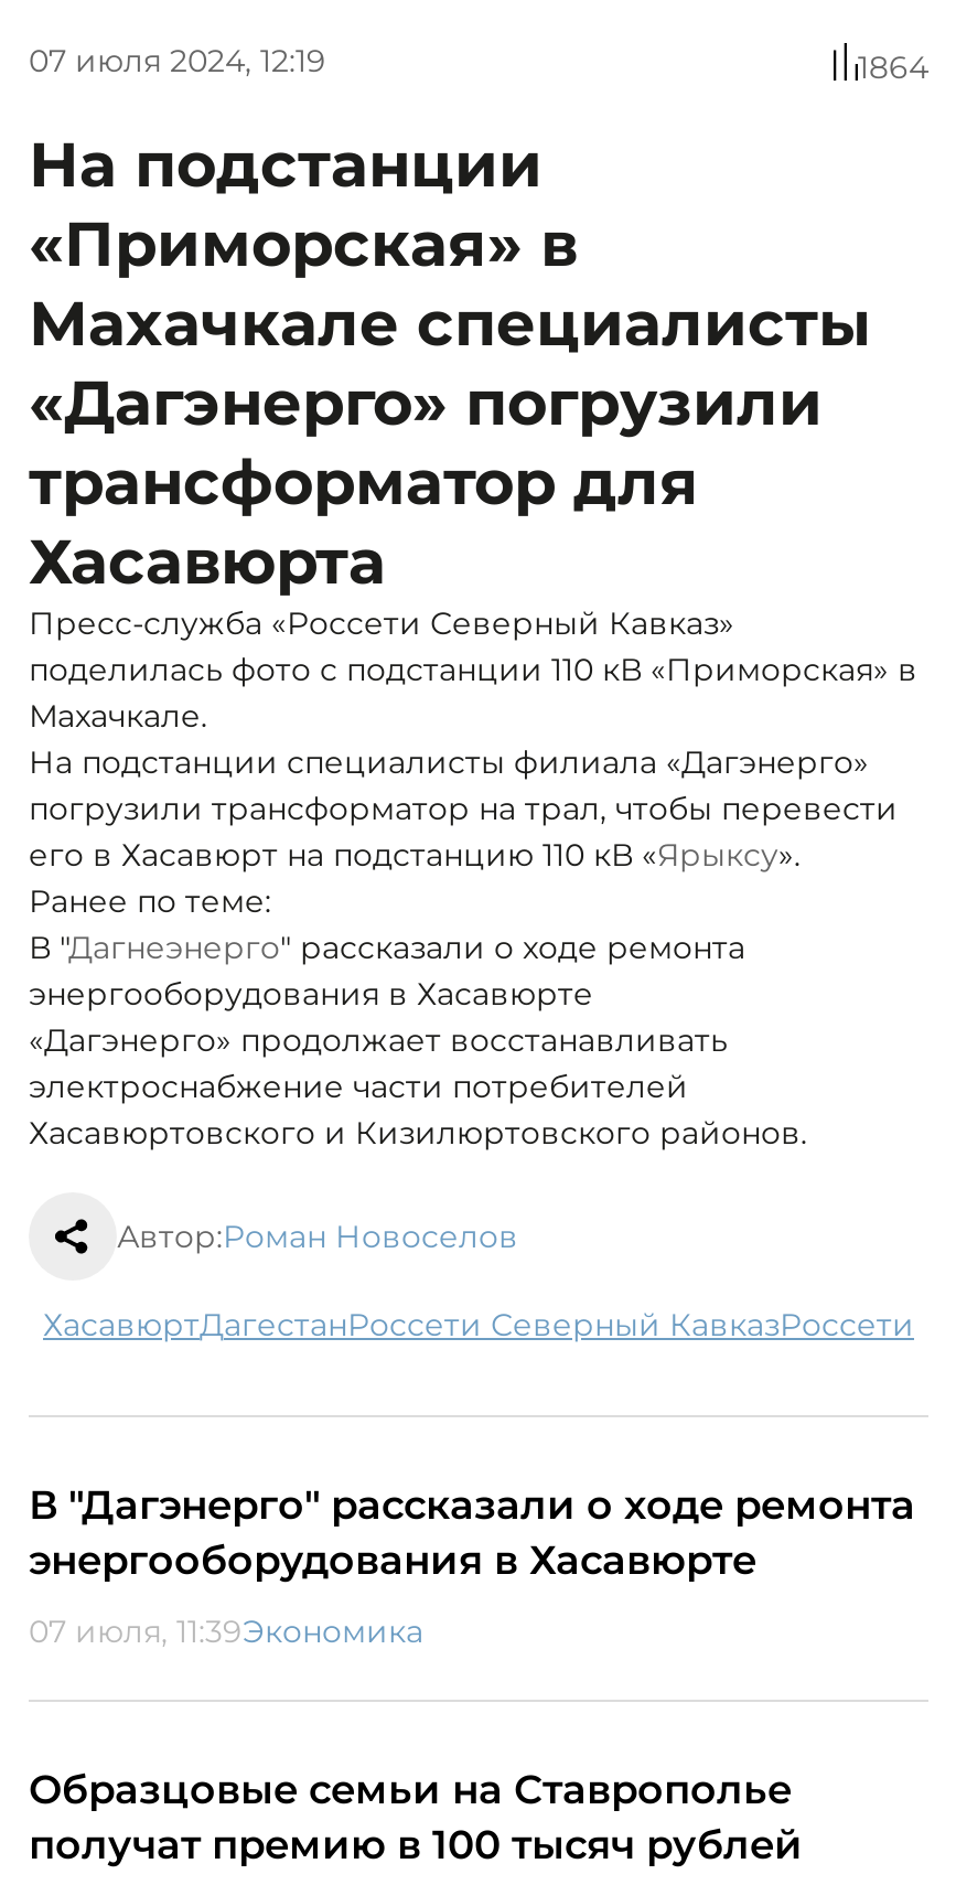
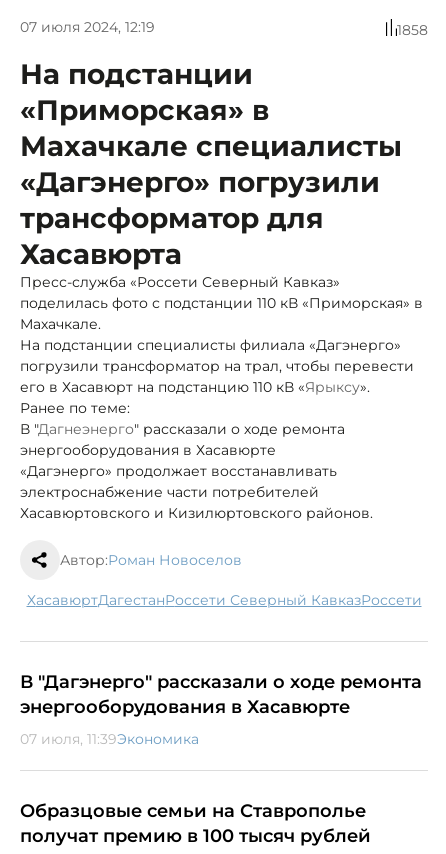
[858,47,928,86] 1864 -> [397,21,428,39] 1858

